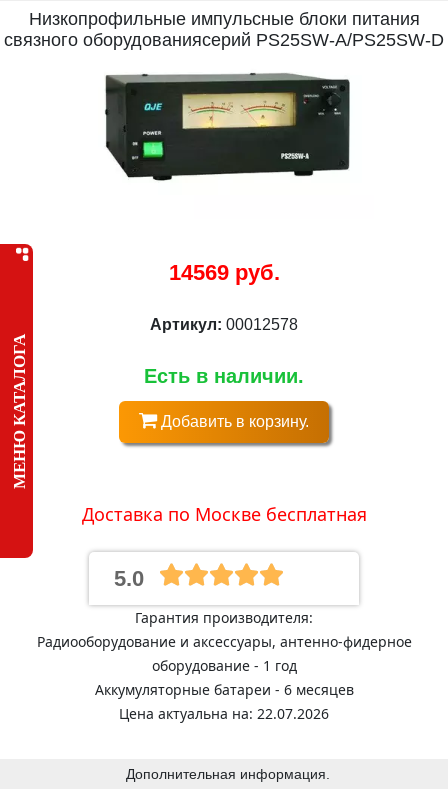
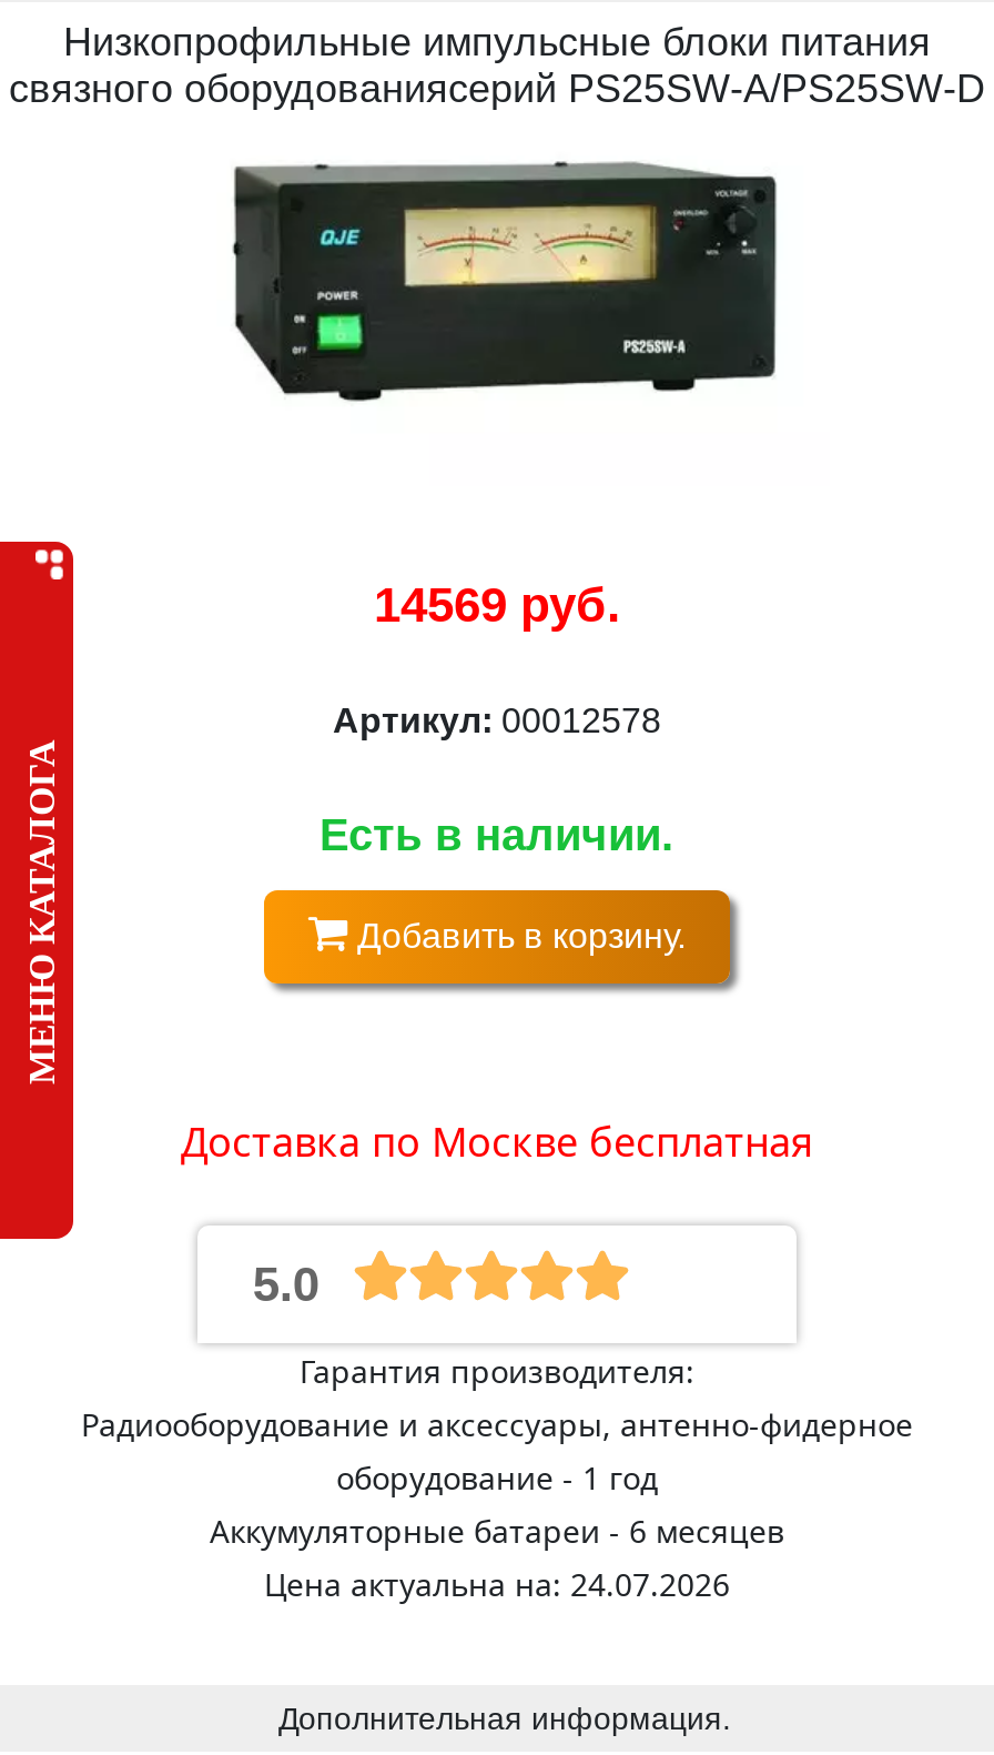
[119,704,329,723] Цена актуальна на: 22.07.2026 -> [264,1563,730,1605] Цена актуальна на: 24.07.2026

